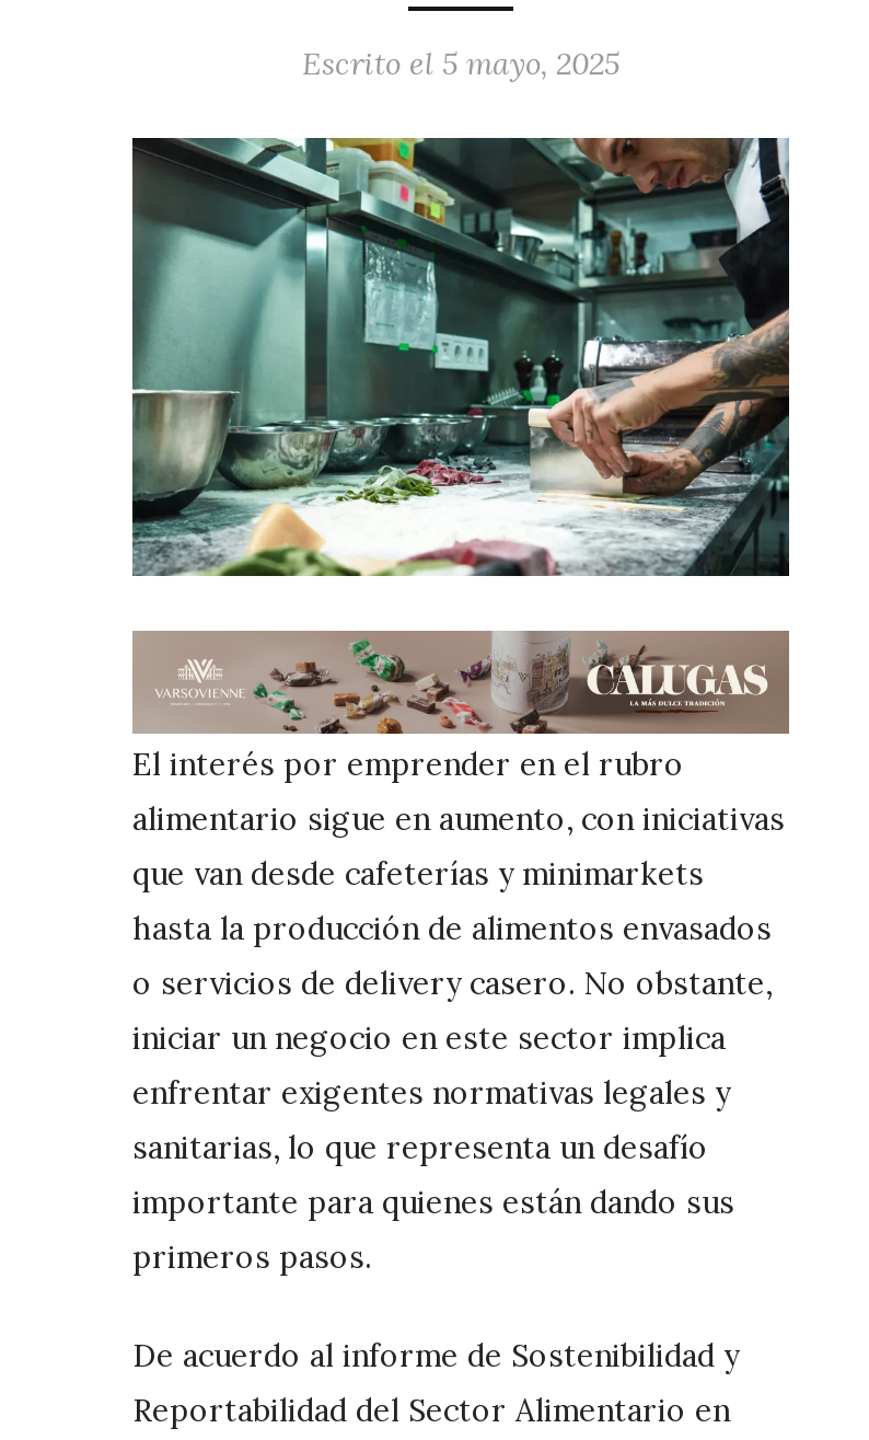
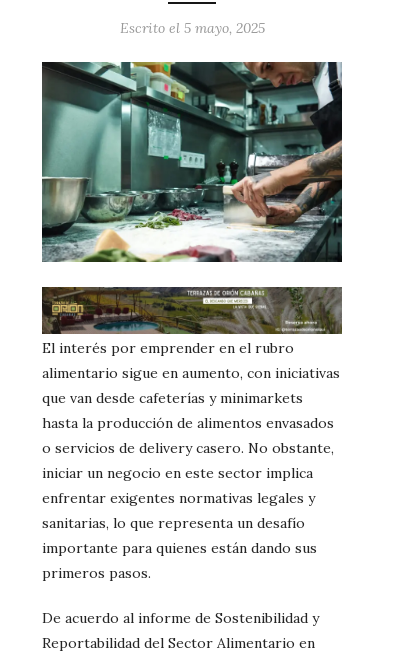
[135,631,789,736] [image] -> [42,286,341,335] [image]

